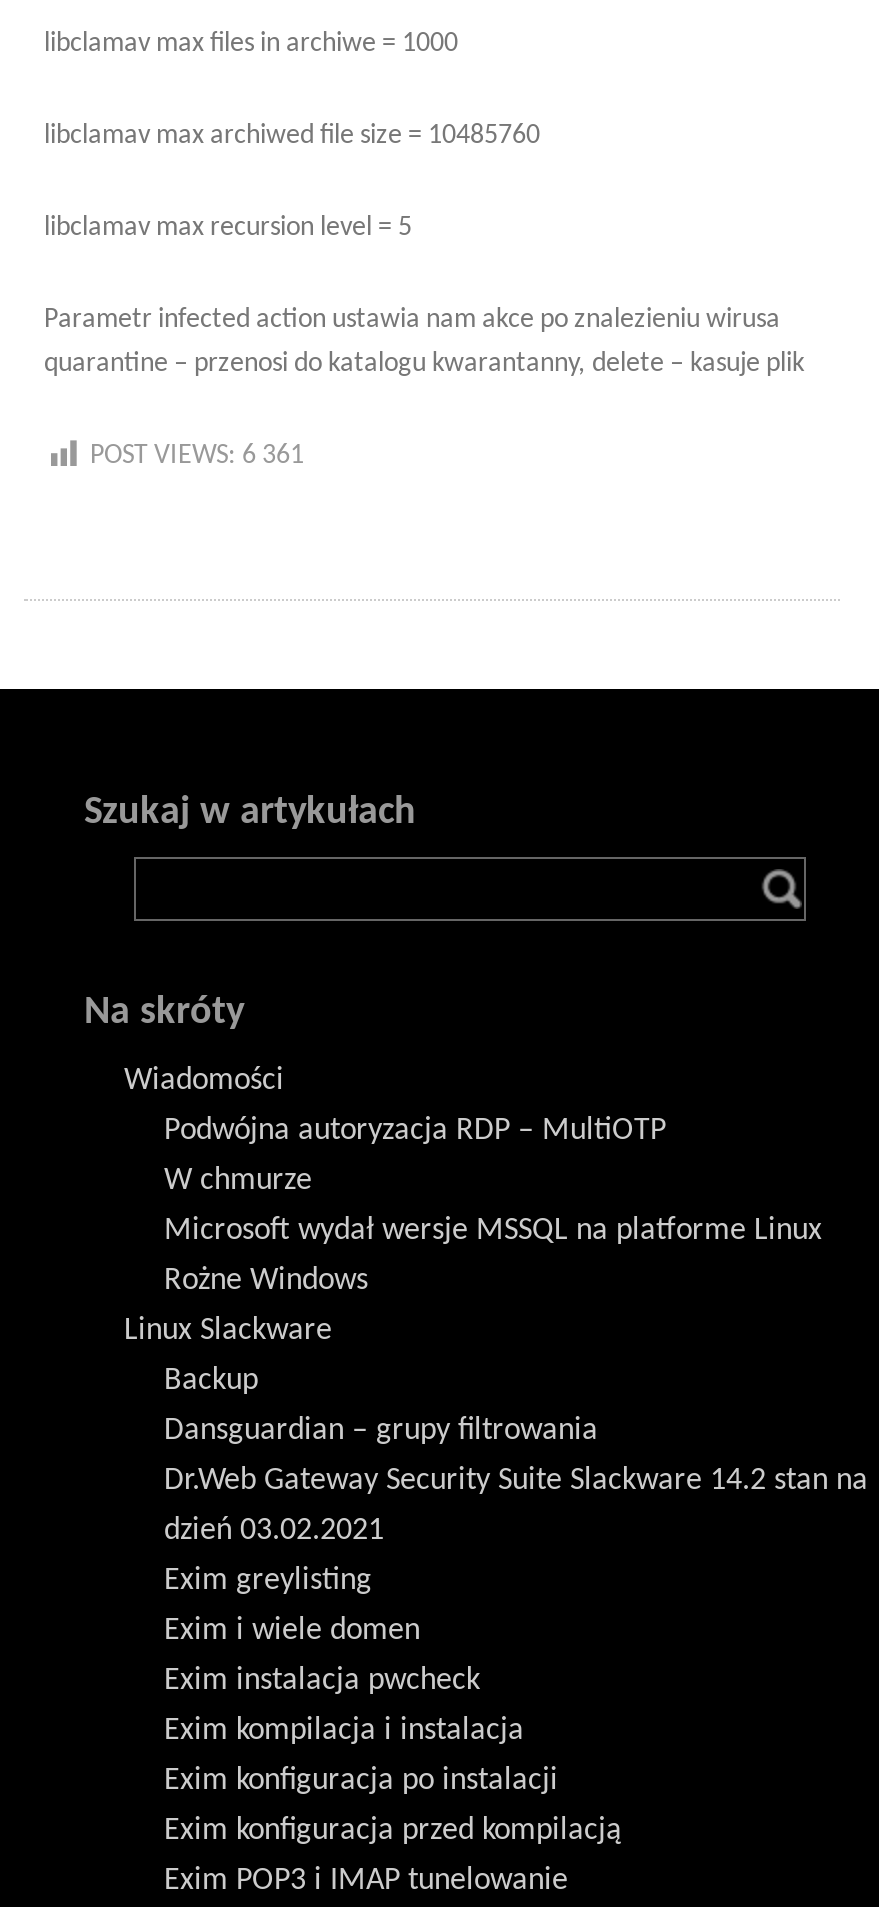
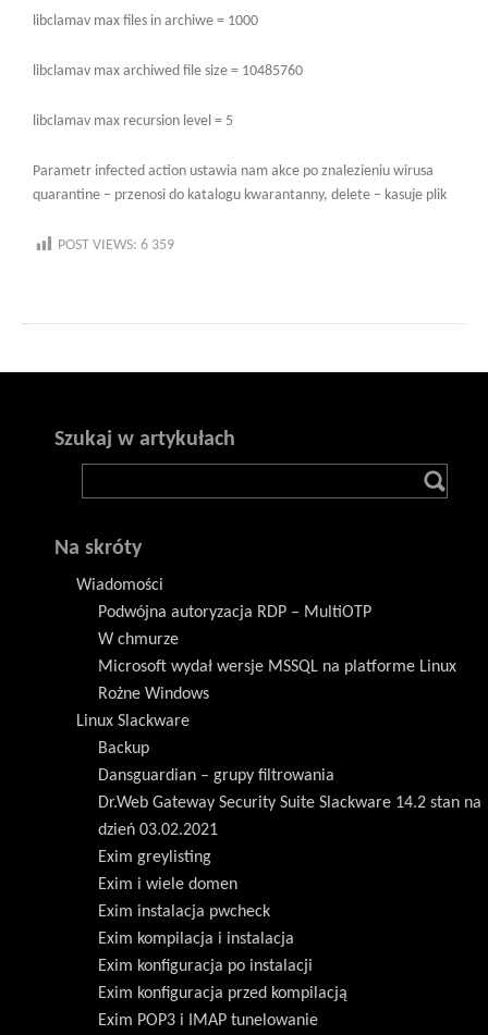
[90,441,304,471] POST VIEWS: 6 361 -> [58,237,174,254] POST VIEWS: 6 359

